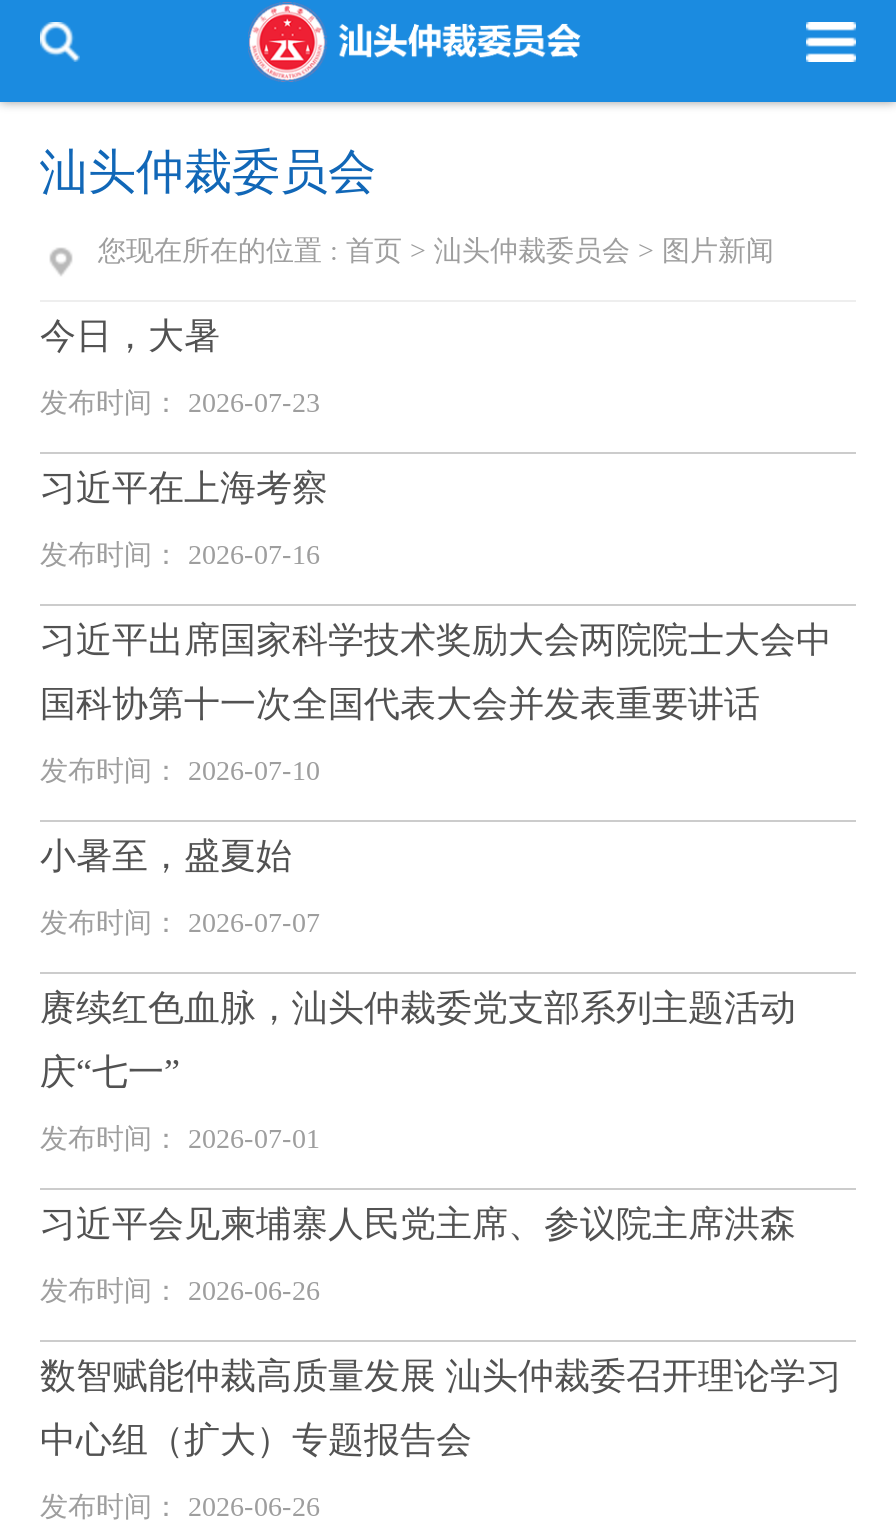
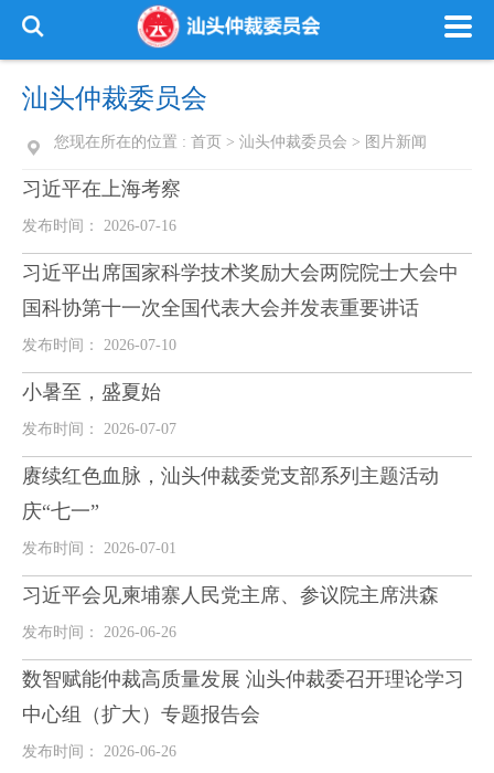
[40,316,320,418] 今日，大暑 | 发布时间： 2026-07-23 -> none

